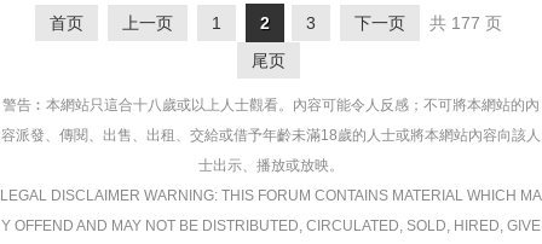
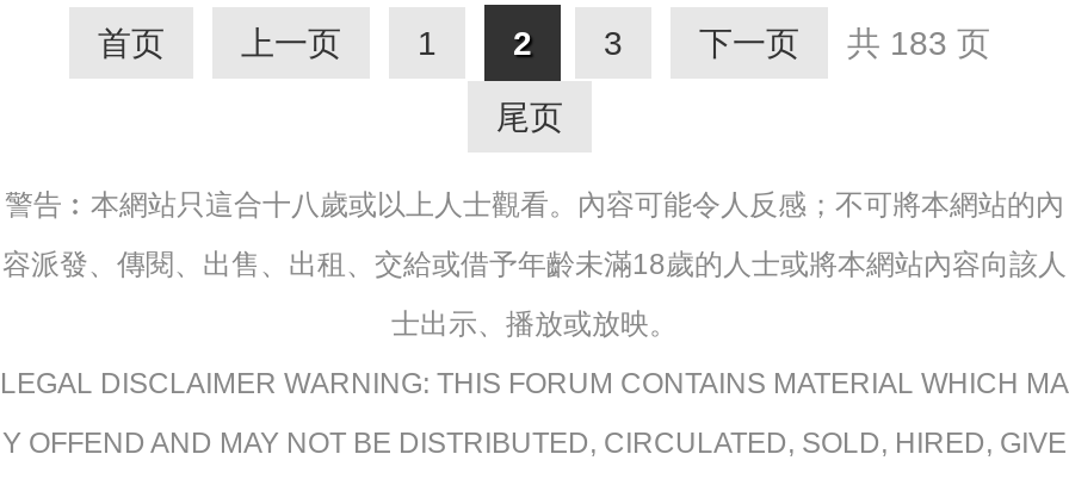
[50,13,507,33] 首页 上一页 1 2 3 下一页 共 177 页 -> [98,24,1000,62] 首页 上一页 1 2 3 下一页 共 183 页

